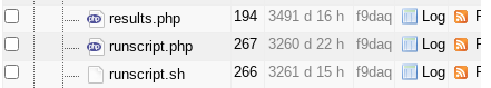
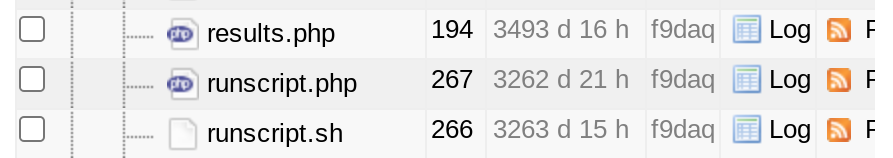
[268,8,344,25] 3491 d 16 h -> [493,14,629,44] 3493 d 16 h
[268,36,344,52] 3260 d 22 h -> [493,64,629,94] 3262 d 21 h
[268,64,344,80] 3261 d 15 h -> [493,114,629,144] 3263 d 15 h

